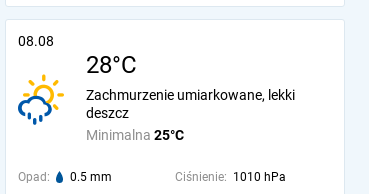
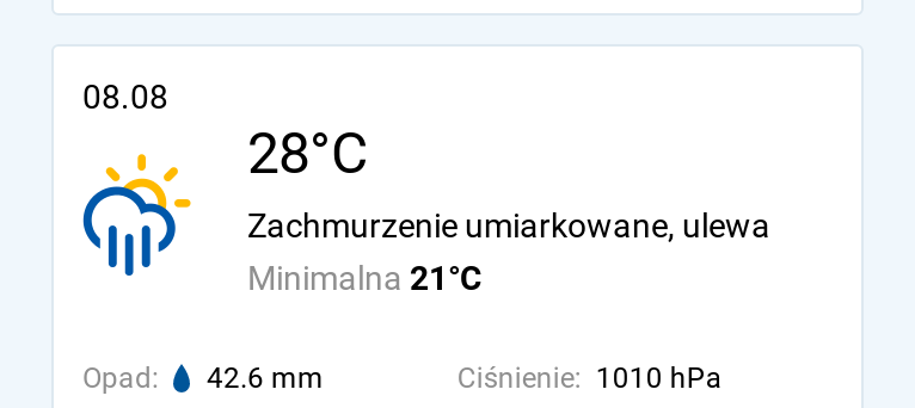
[17,65,184,143] [image] | Minimalna 25°C -> [80,152,481,297] [image] | Minimalna 21°C
[86,87,295,121] Zachmurzenie umiarkowane, lekki | deszcz -> [247,206,770,245] Zachmurzenie umiarkowane, ulewa
[18,170,112,184] Opad: 0.5 mm -> [82,361,324,395] Opad: 42.6 mm

